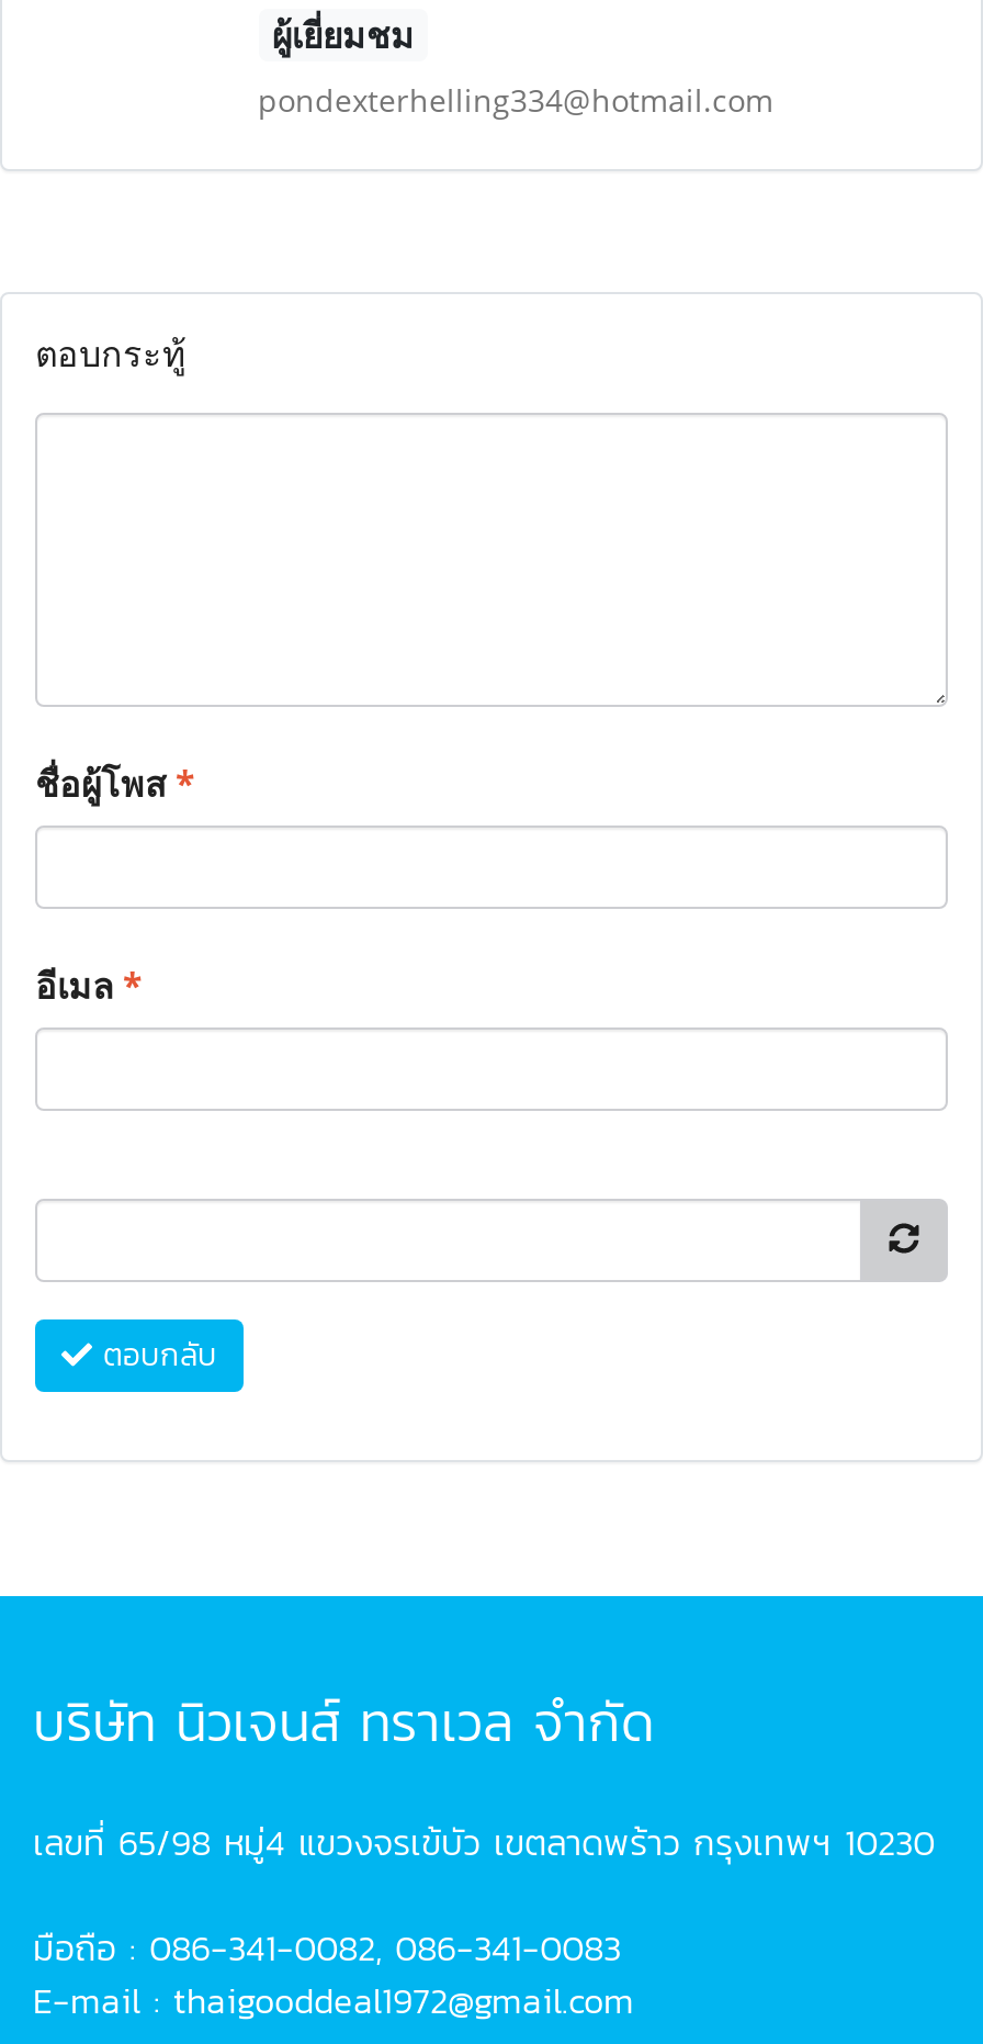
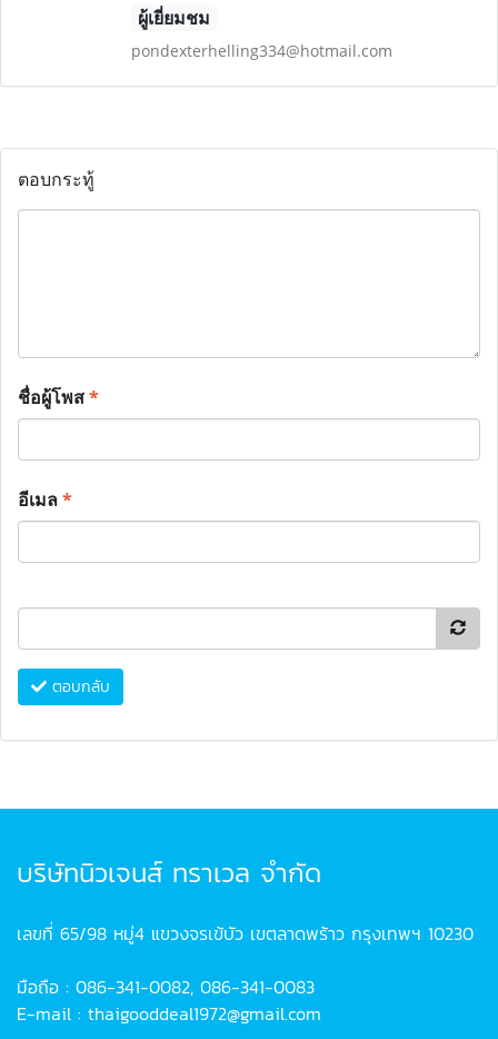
[33,1684,654,1761] บริษัท นิวเจนส์ ทราเวล จำกัด -> [17,853,321,892] บริษัทนิวเจนส์ ทราเวล จำกัด

